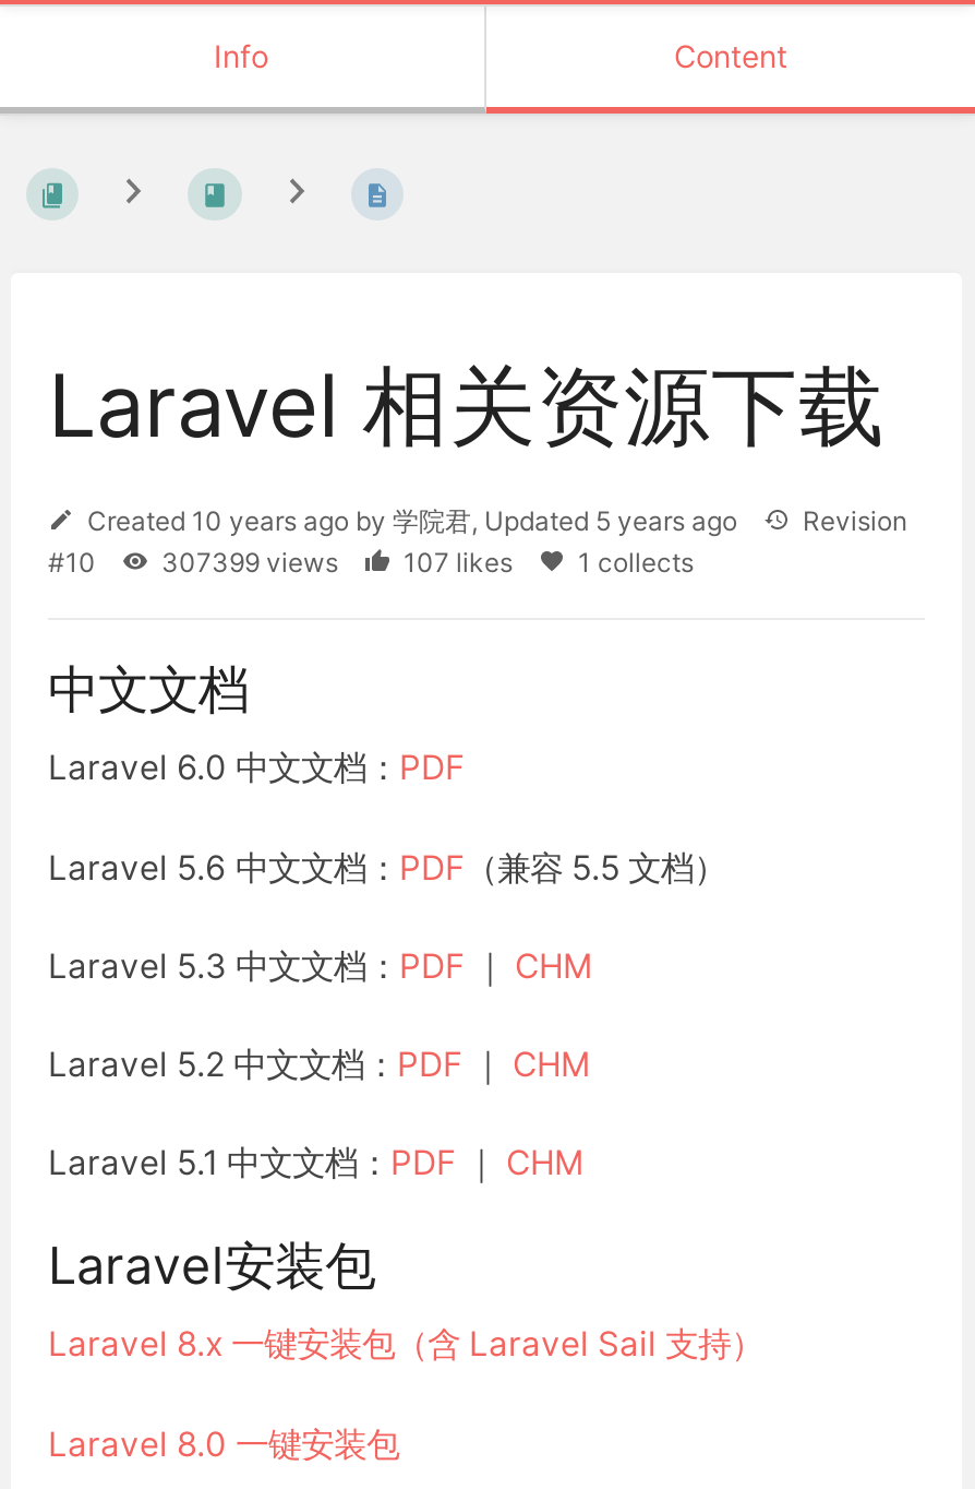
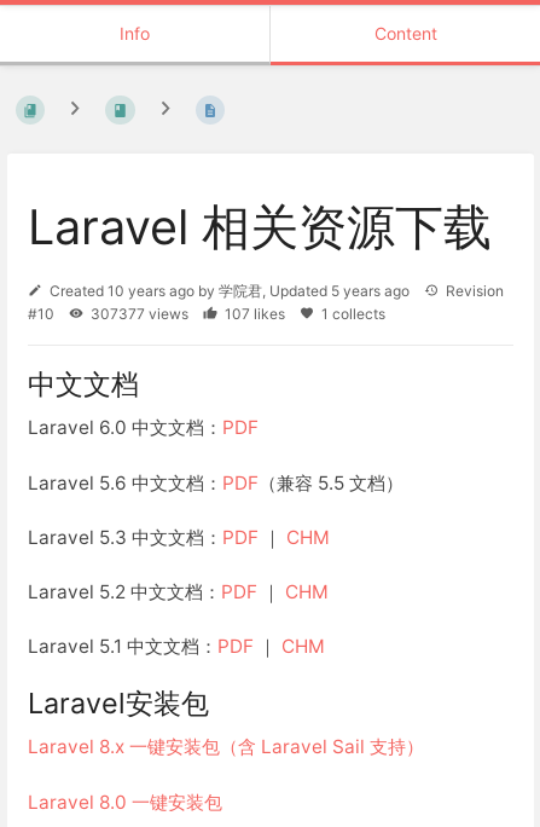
[48,546,694,579] #10 307399 views 107 likes 1 collects -> [28,305,385,323] #10 307377 views 107 likes 1 collects

